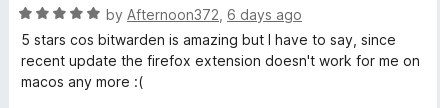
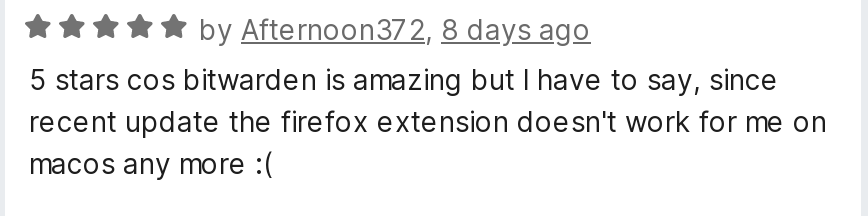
[106,6,302,23] by Afternoon372, 6 days ago -> [199,12,591,46] by Afternoon372, 8 days ago

